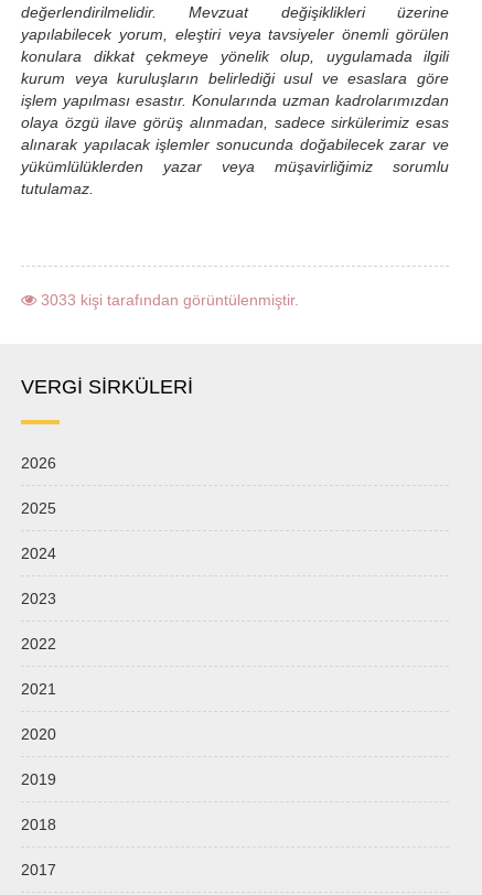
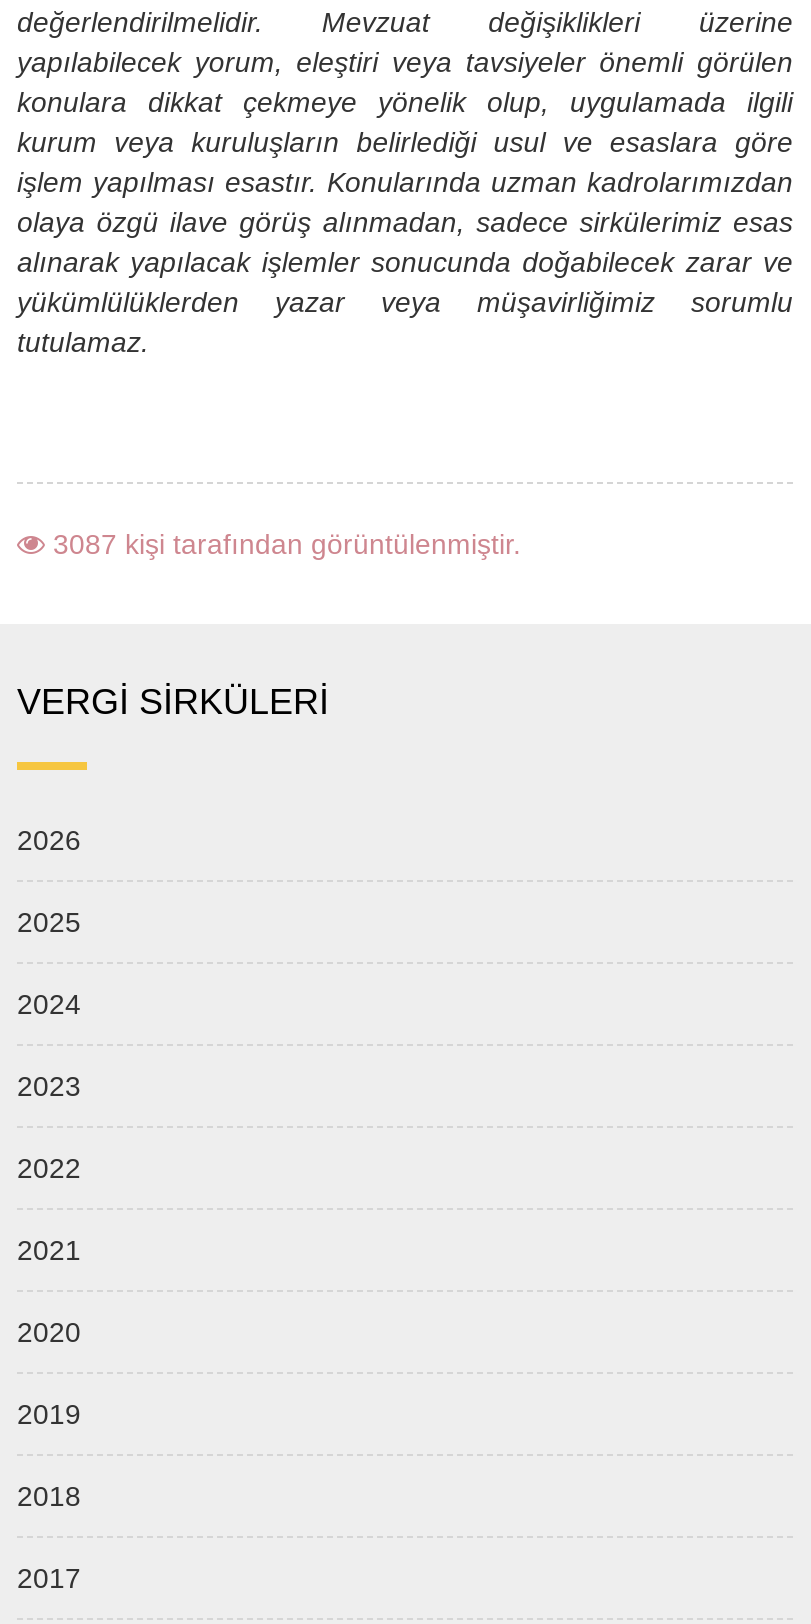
[36,291,299,309] 3033 kişi tarafından görüntülenmiştir. -> [45,528,521,560] 3087 kişi tarafından görüntülenmiştir.

